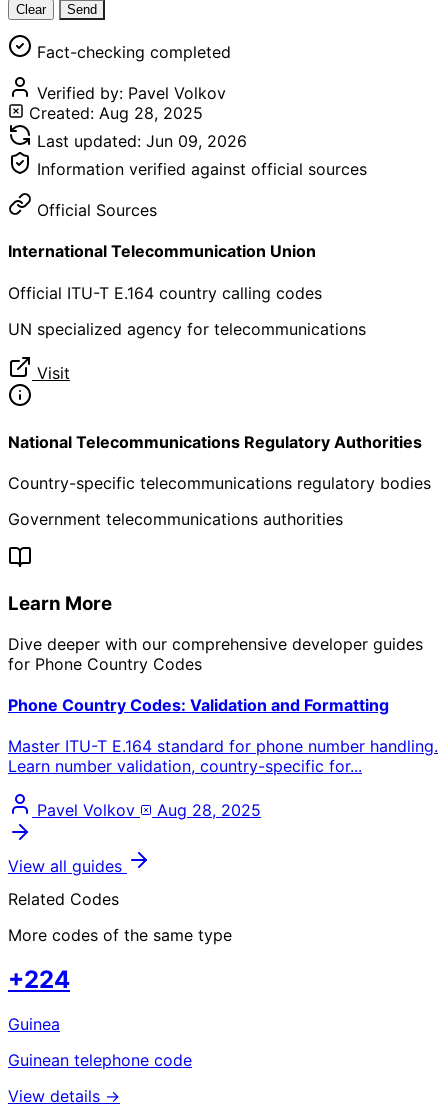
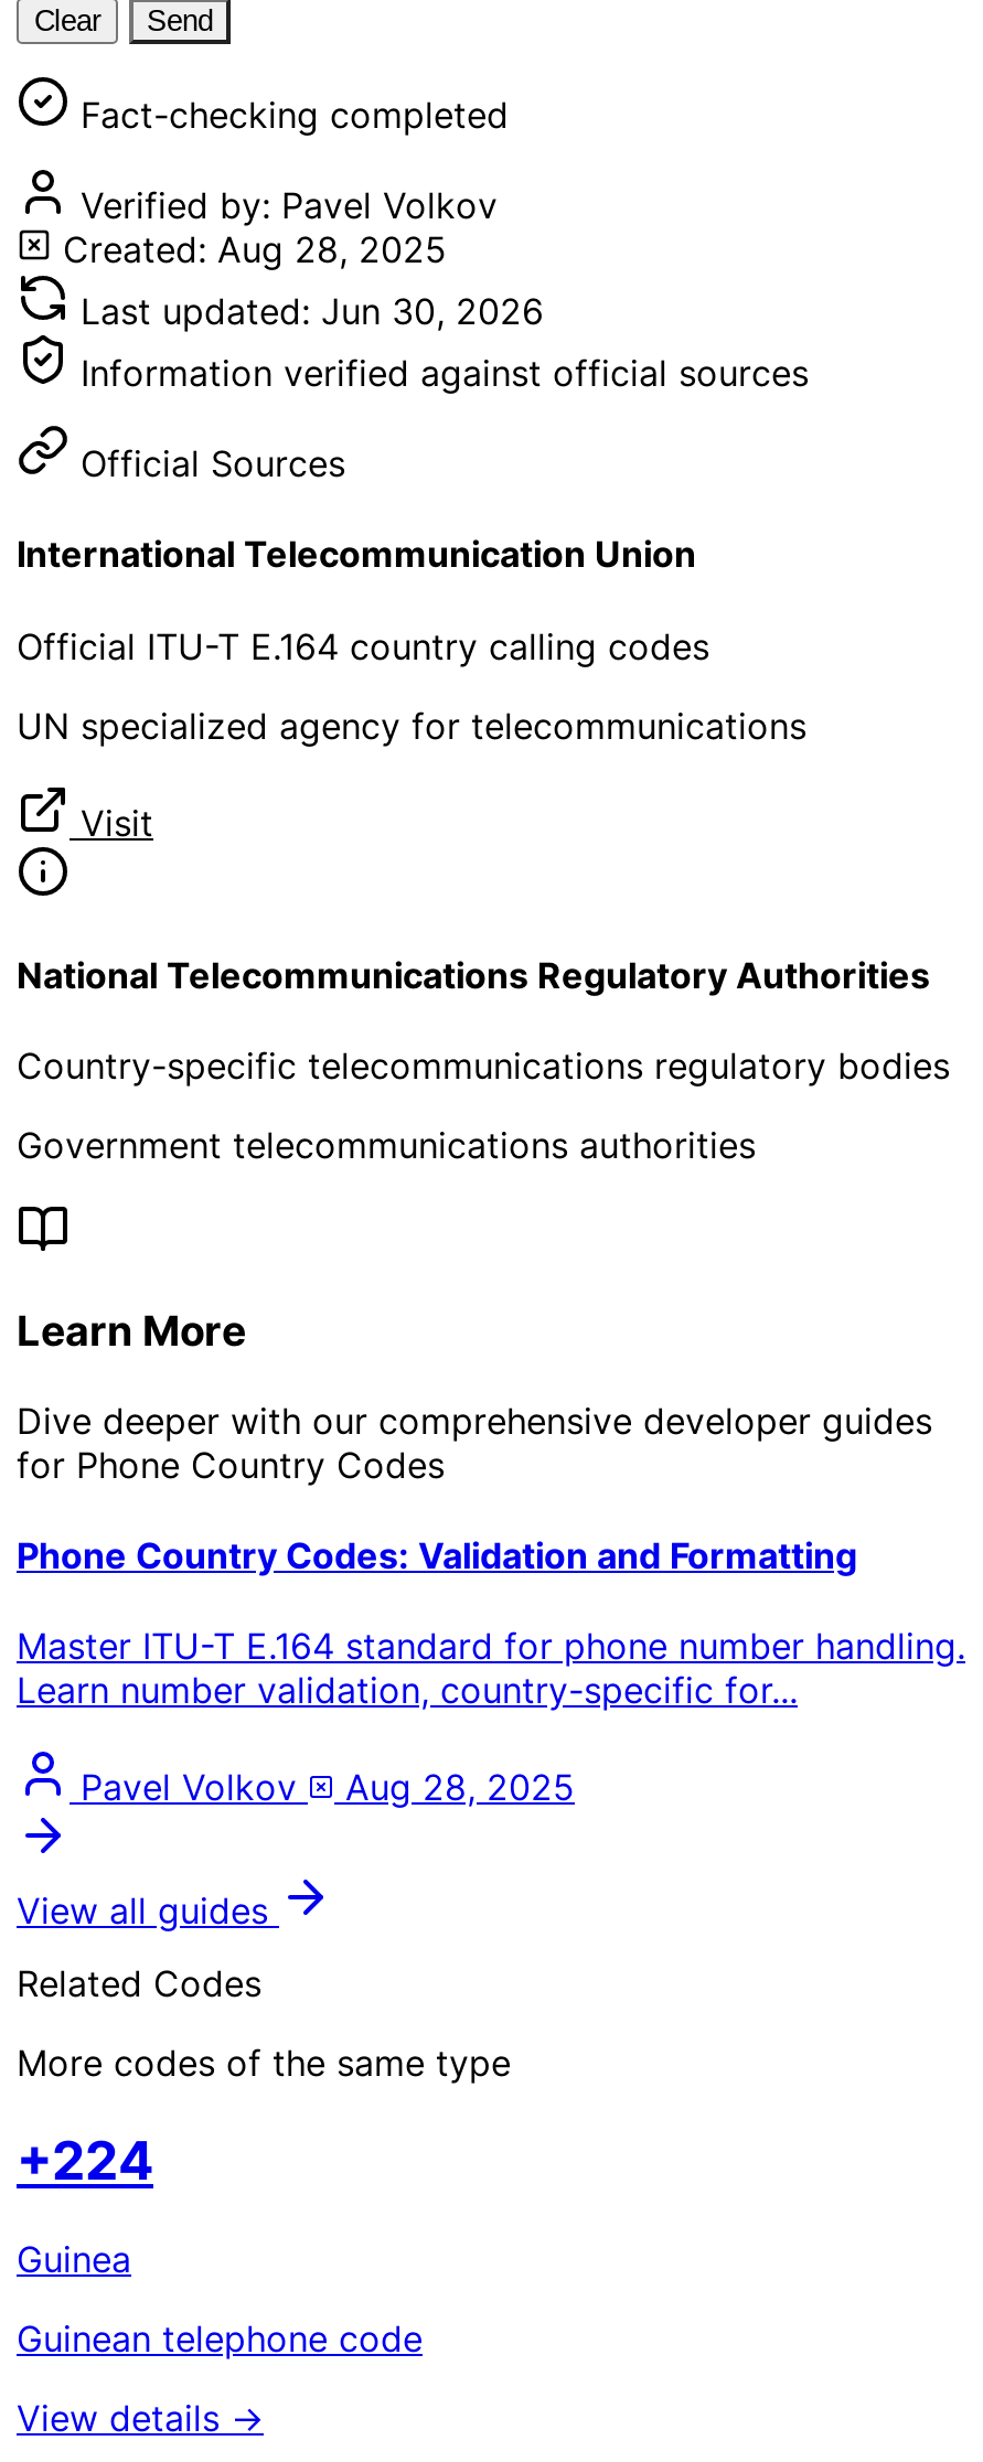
[37,131,247,151] Last updated: Jun 09, 2026 -> [81,289,544,333] Last updated: Jun 30, 2026

